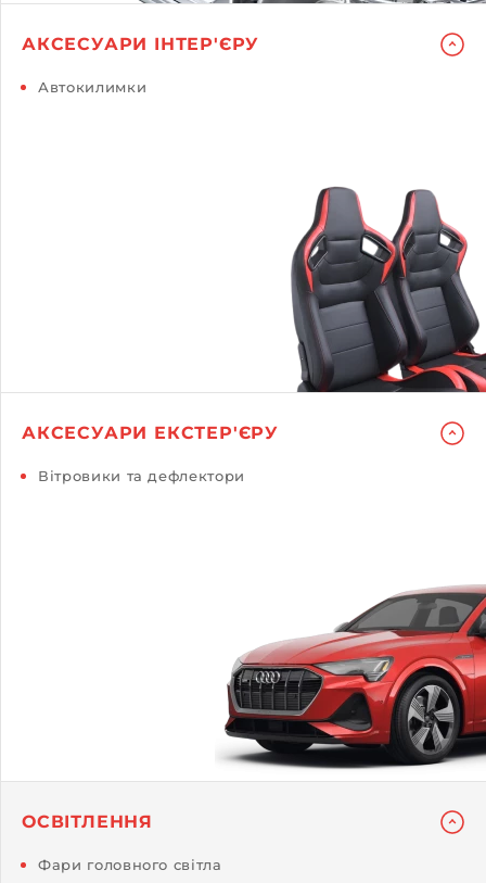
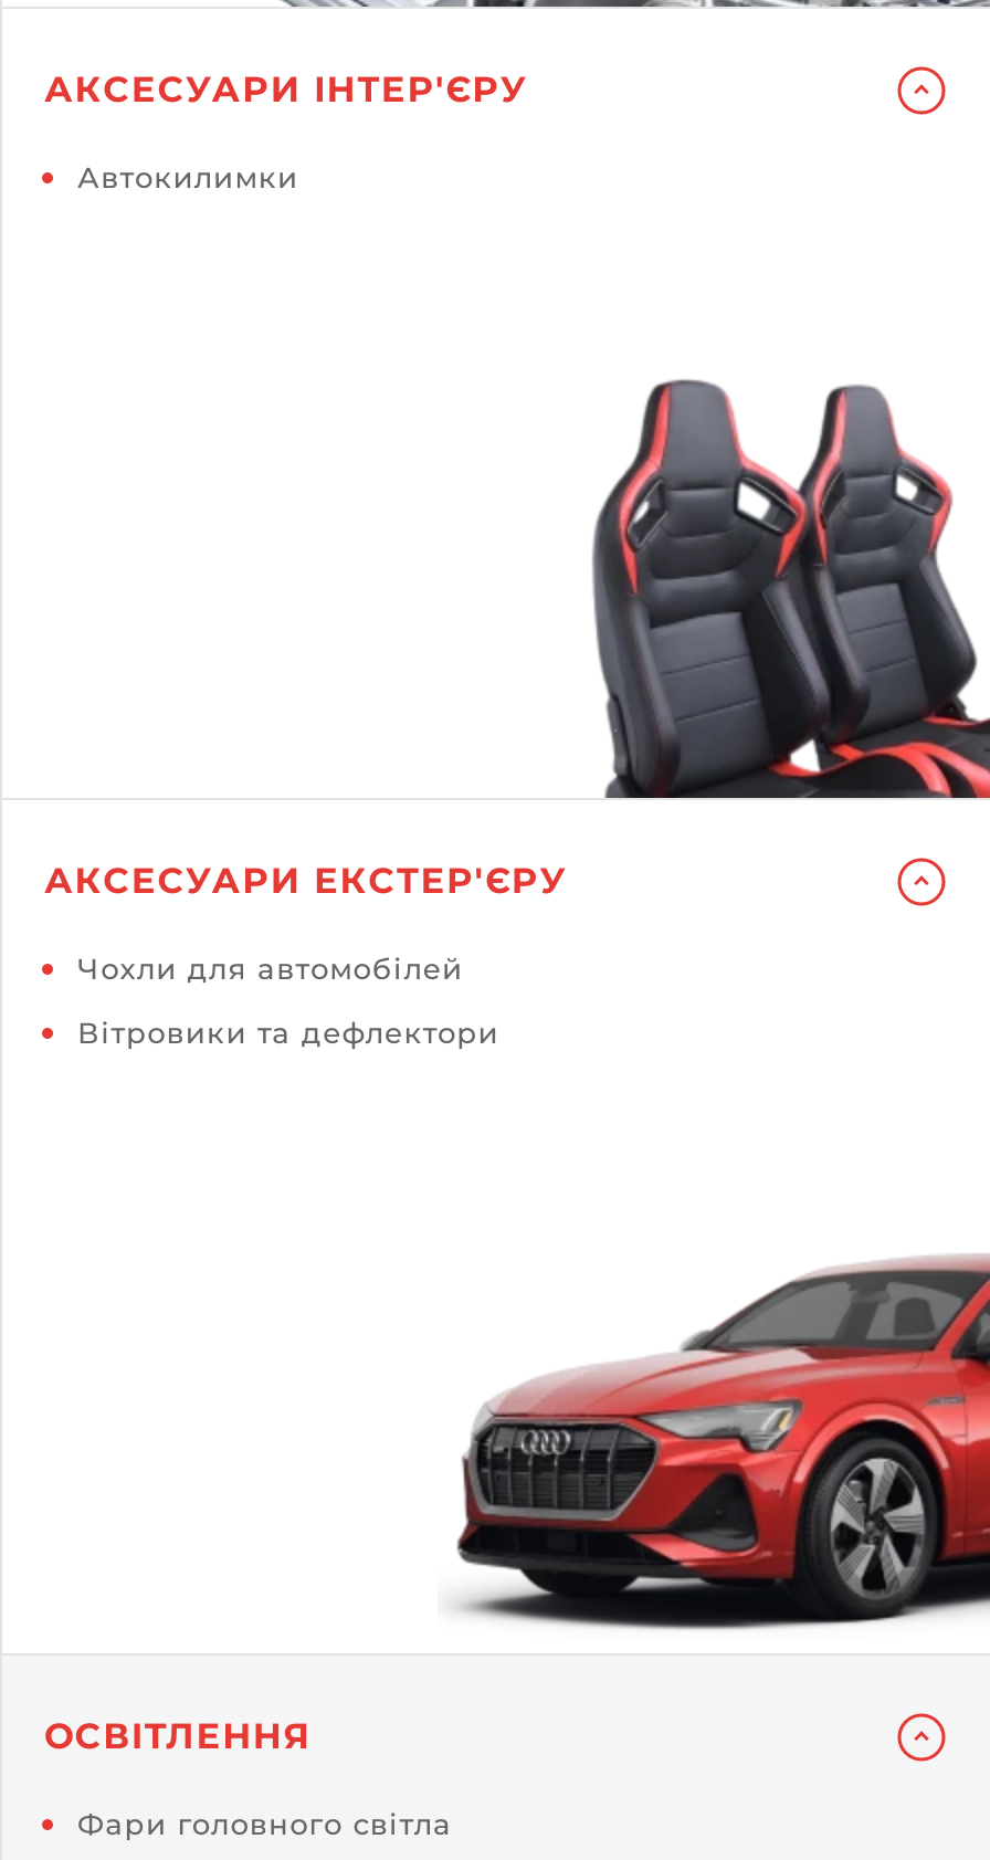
none -> [77,951,463,986] Чохли для автомобілей

